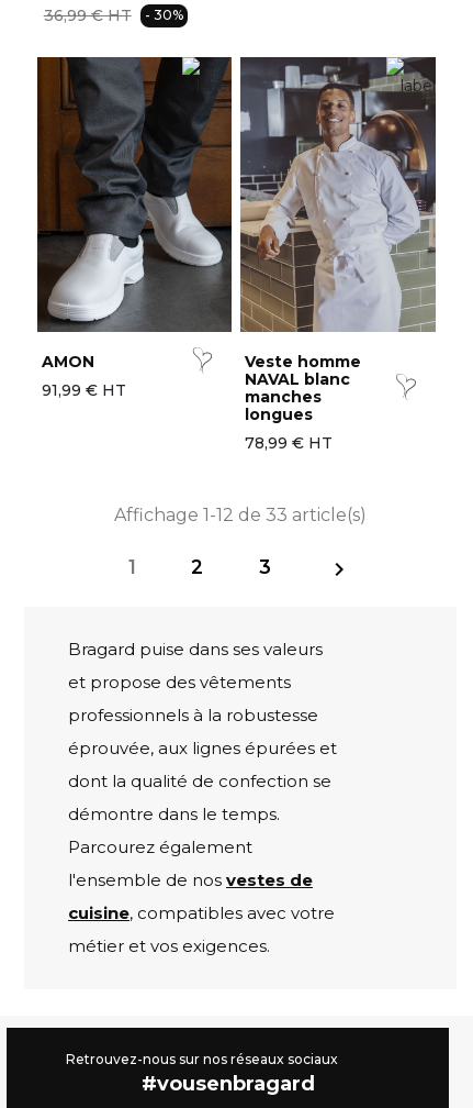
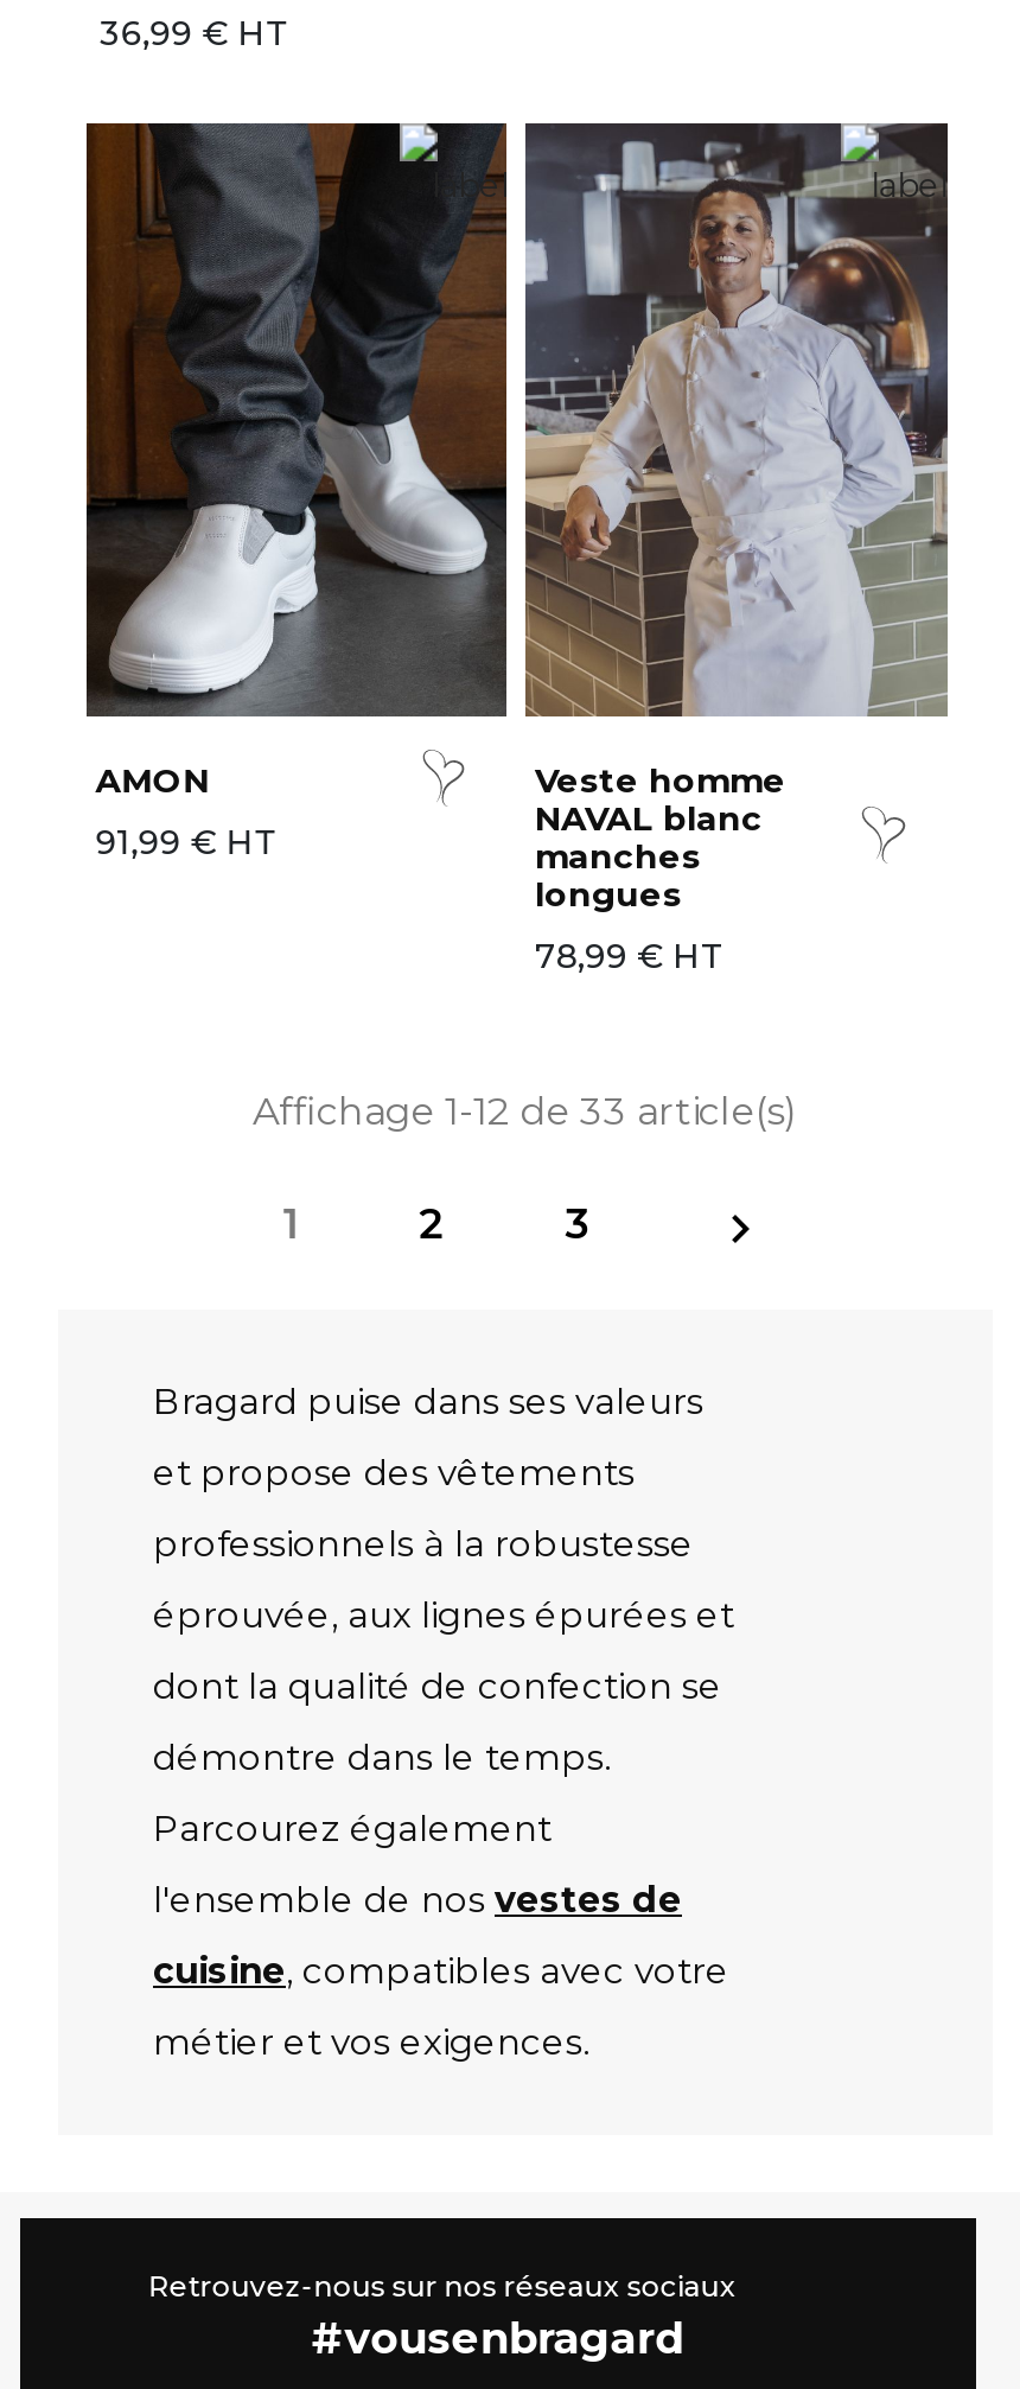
[145,7,183,23] - 30% -> none

